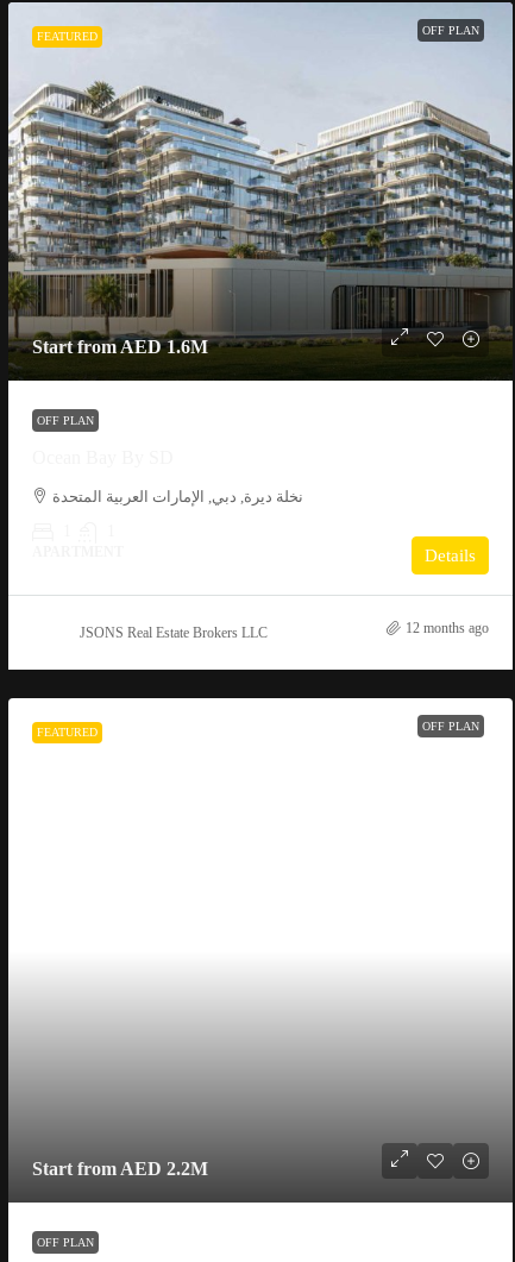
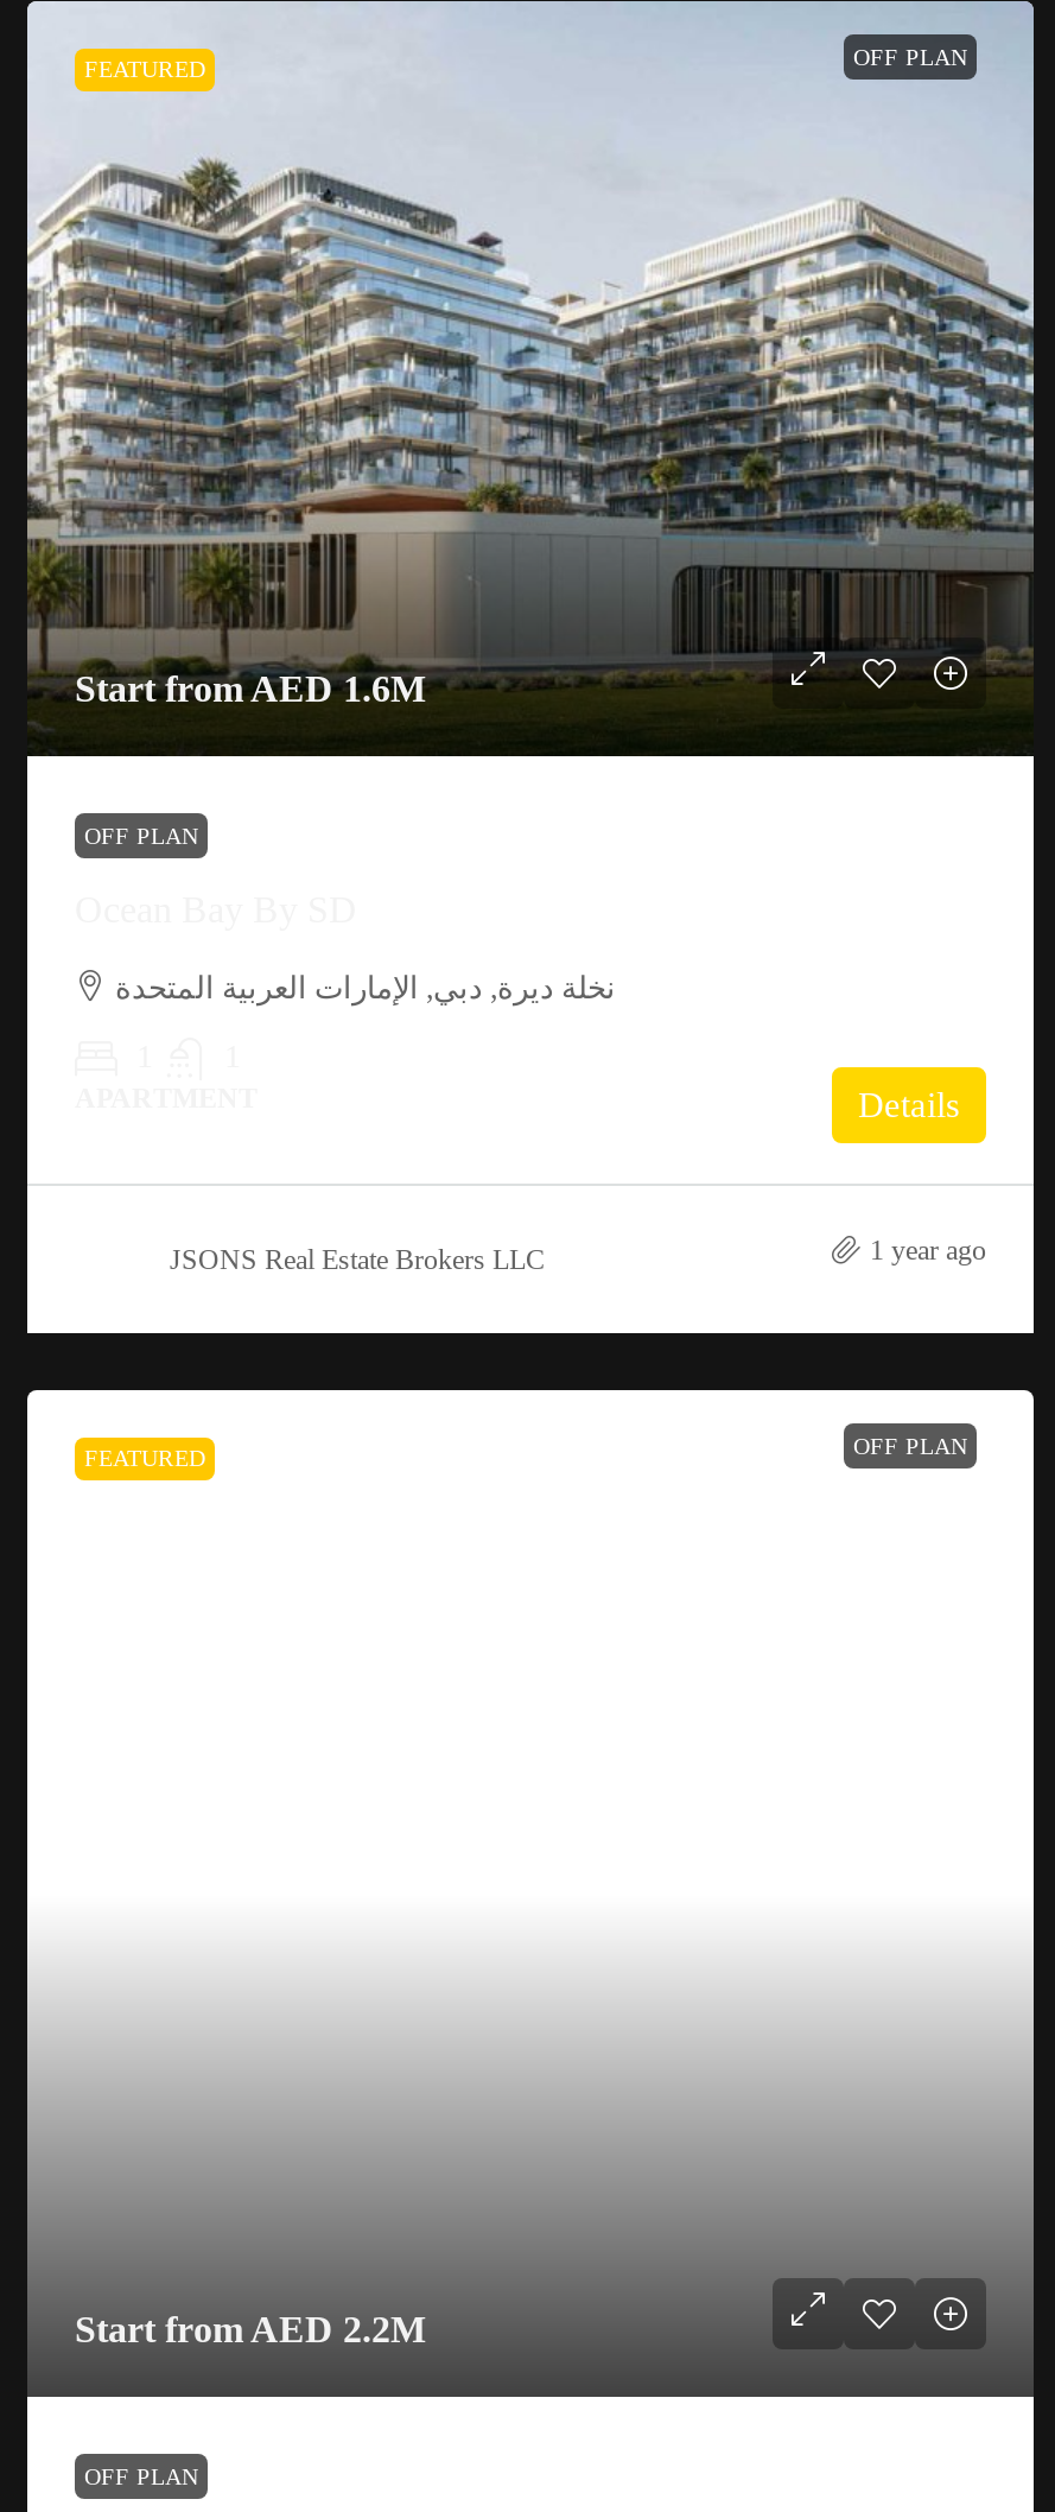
[406,620,489,636] 12 months ago -> [870,1233,986,1267] 1 year ago

